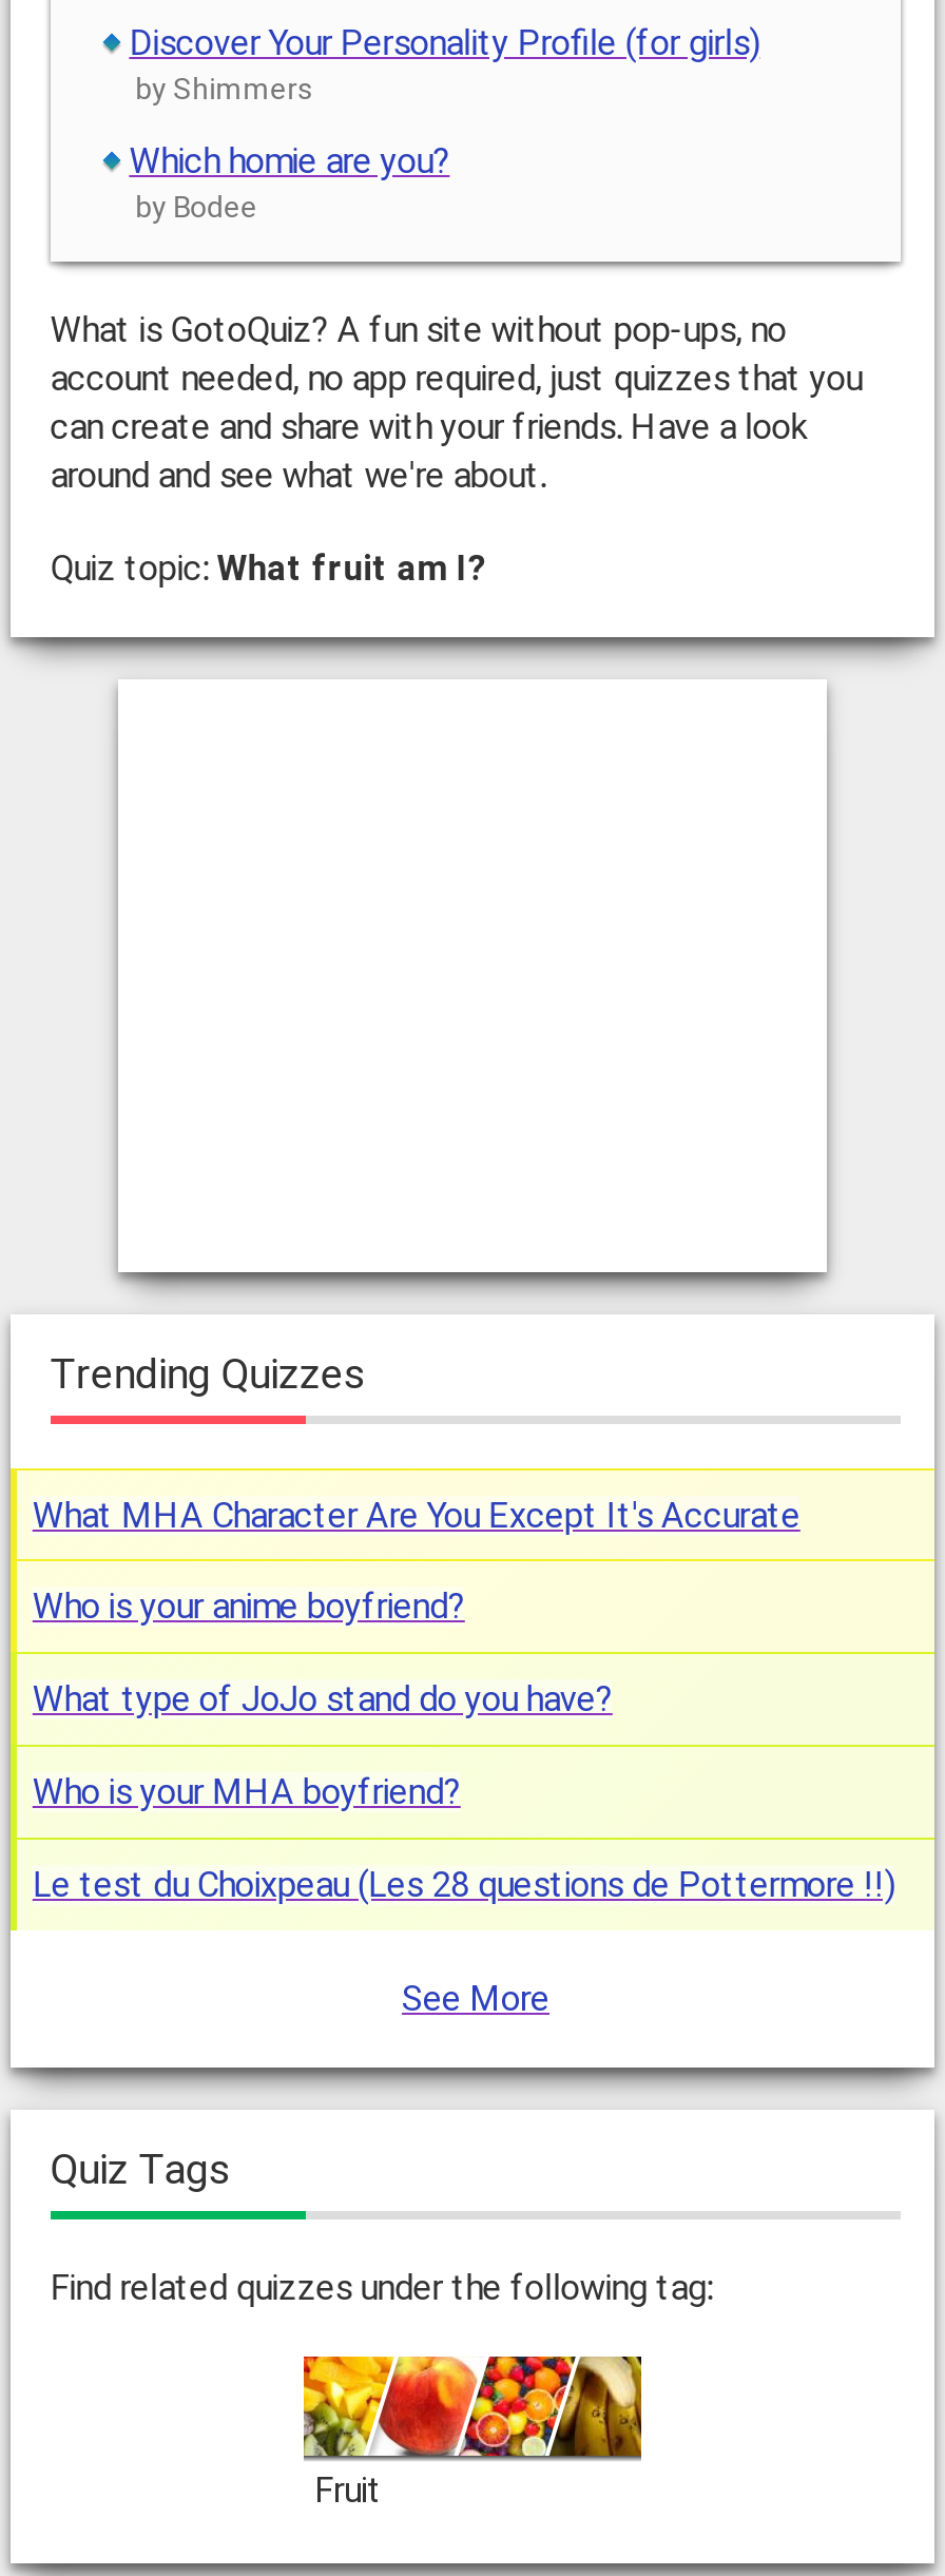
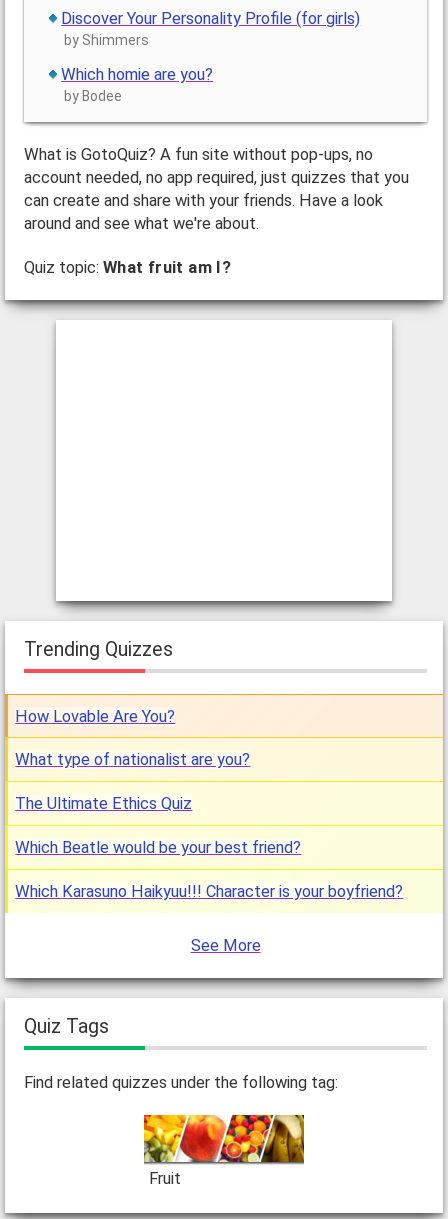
[32,1495,800,1535] What MHA Character Are You Except It's Accurate -> [15,706,175,725] How Lovable Are You?
[32,1587,465,1627] Who is your anime boyfriend? -> [15,750,250,769] What type of nationalist are you?
[32,1680,613,1720] What type of JoJo stand do you have? -> [15,794,192,813] The Ultimate Ethics Quiz
[32,1772,461,1812] Who is your MHA boyfriend? -> [15,838,301,857] Which Beatle would be your best friend?
[32,1864,895,1904] Le test du Choixpeau (Les 28 questions de Pottermore !!) -> [15,882,403,901] Which Karasuno Haikyuu!!! Character is your boyfriend?

